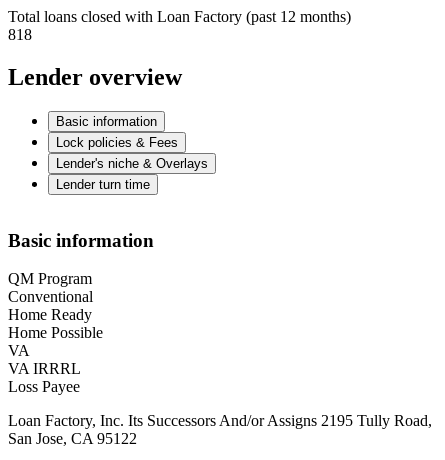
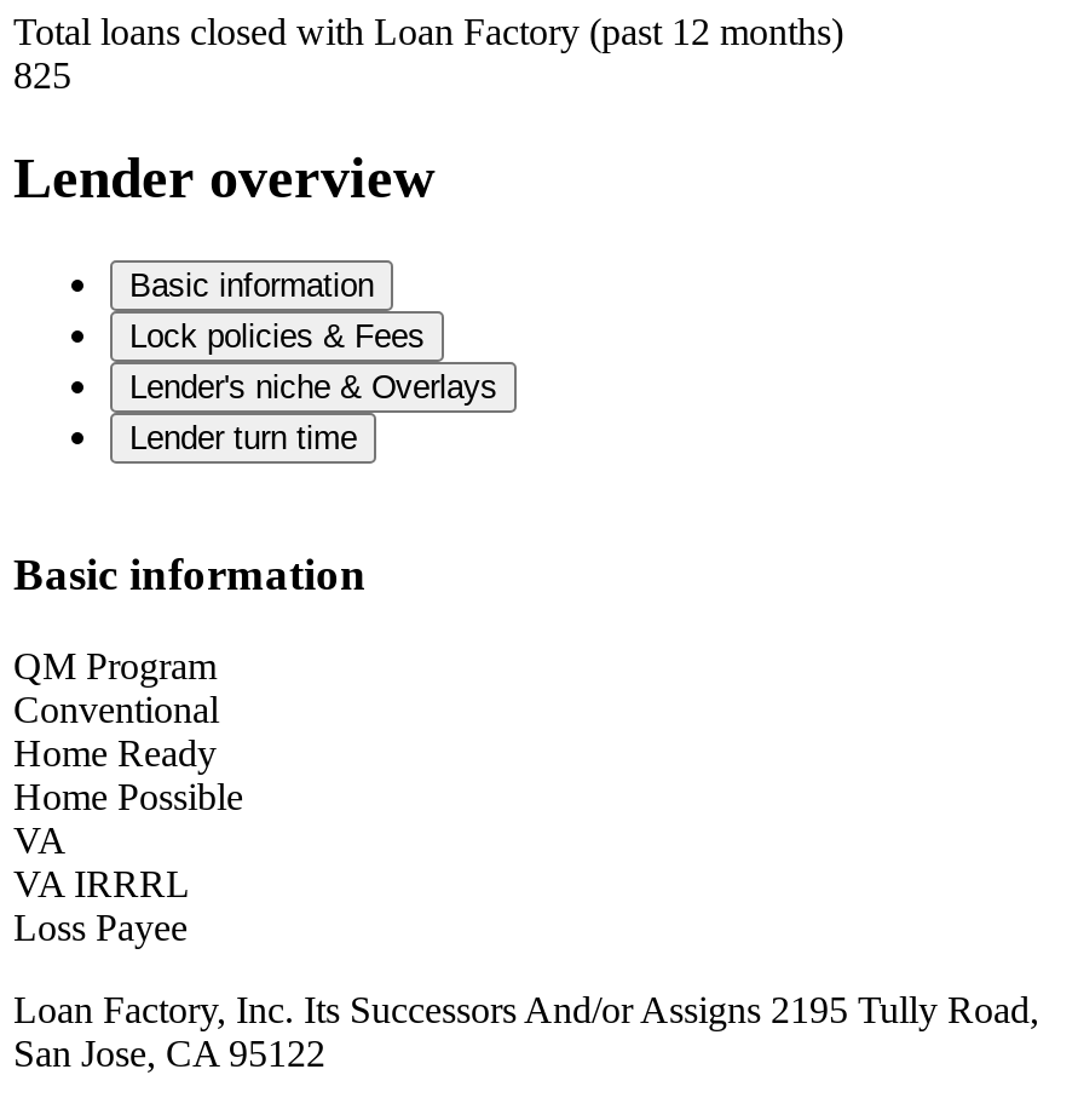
[8,26,32,43] 818 -> [13,55,71,96] 825

